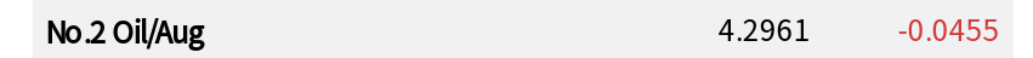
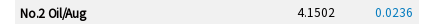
[718,7,811,49] 4.2961 -> [297,3,335,20] 4.1502
[898,7,1000,49] -0.0455 -> [375,3,413,20] 0.0236

